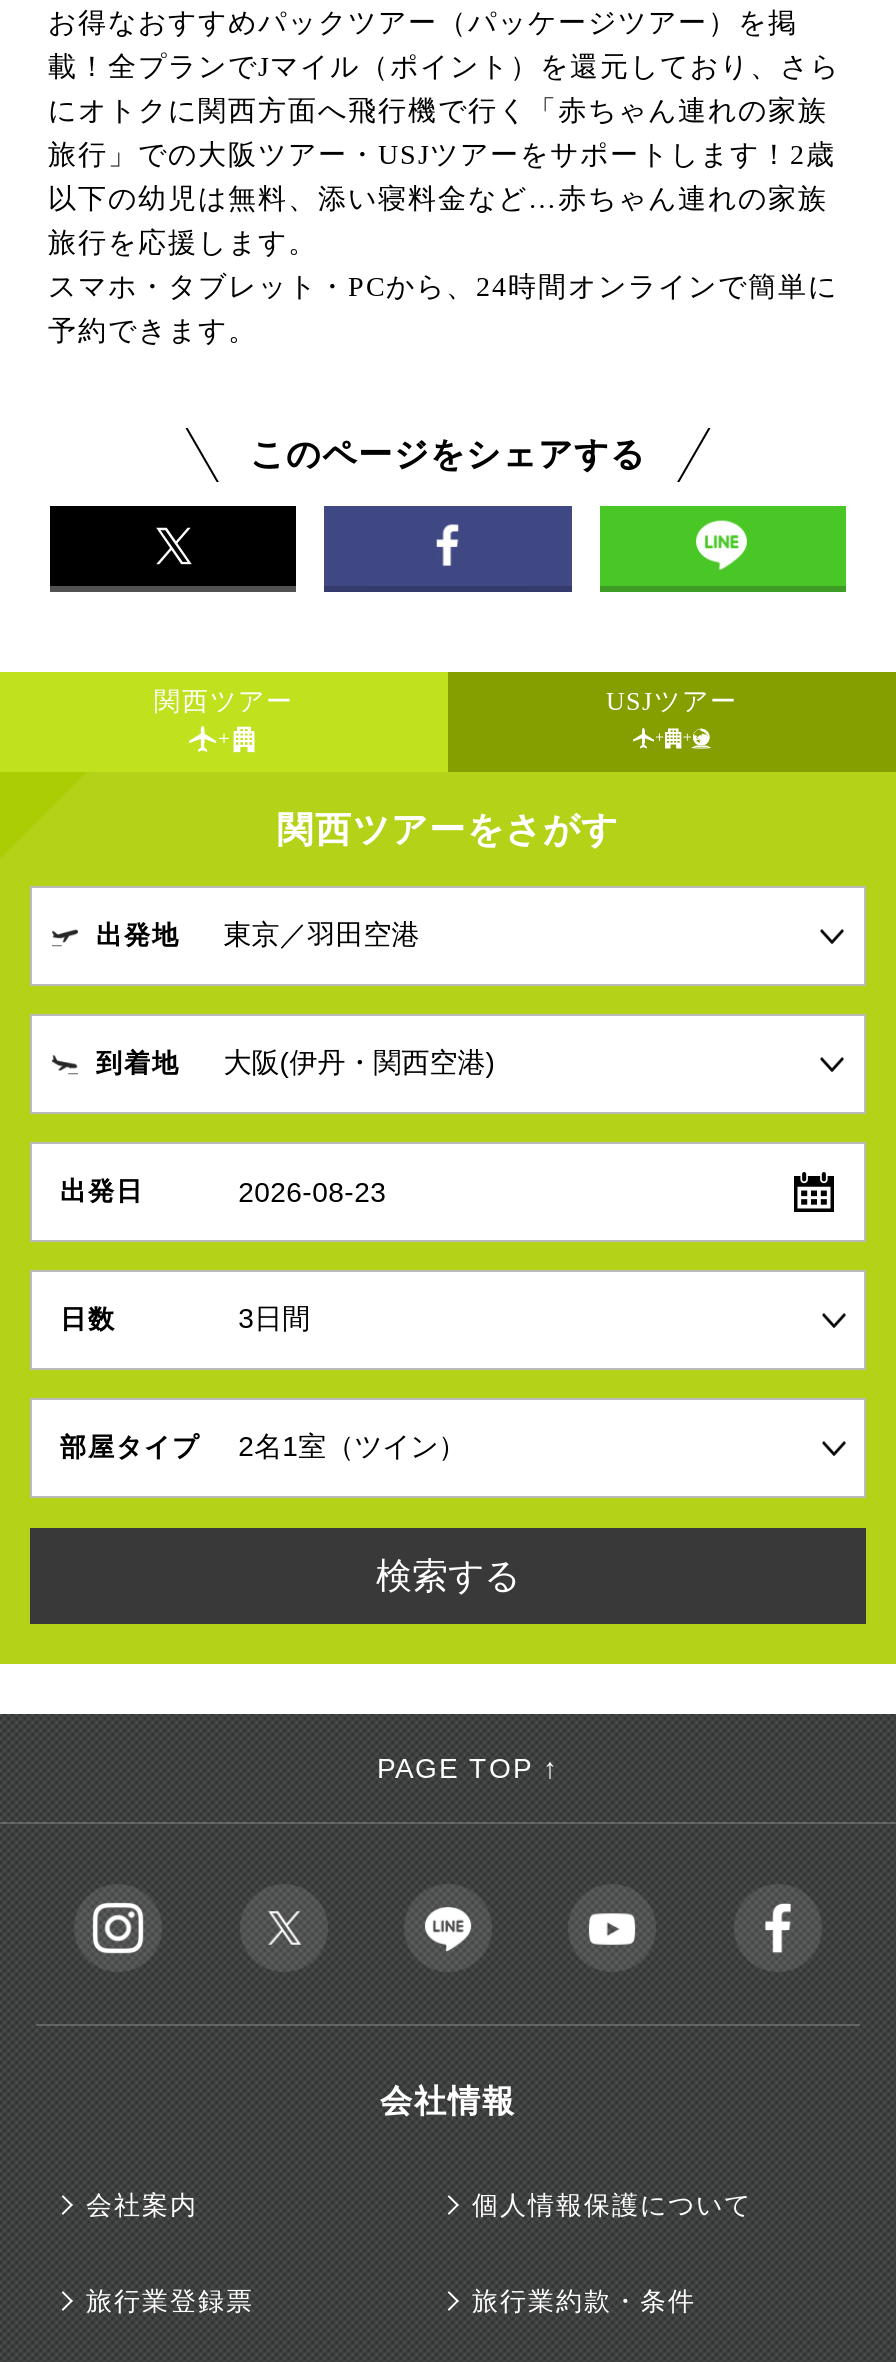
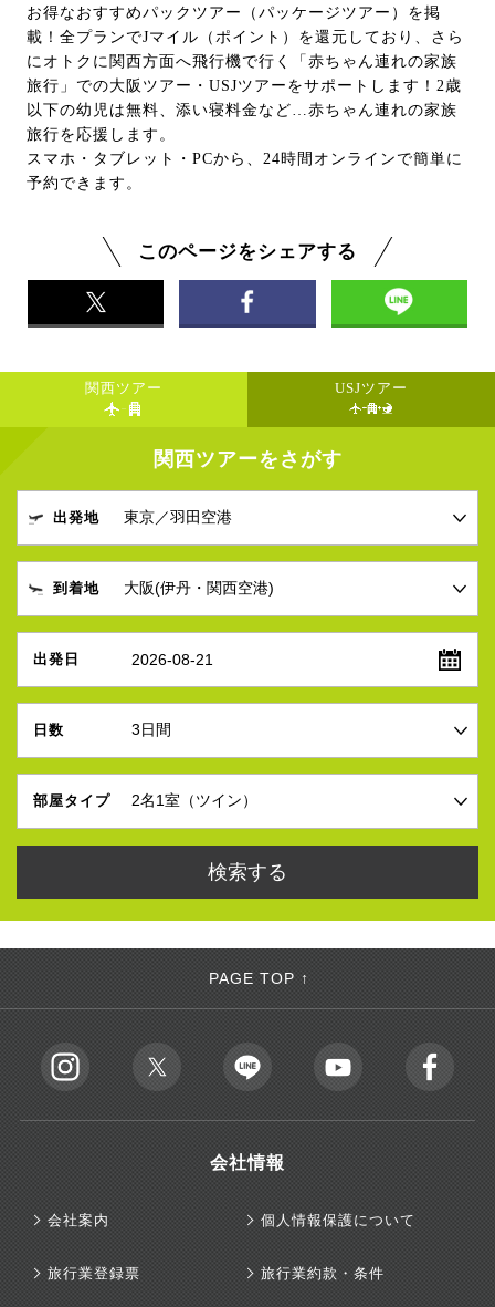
[238,1175,386,1207] 2026-08-23 -> [132,650,213,668] 2026-08-21

